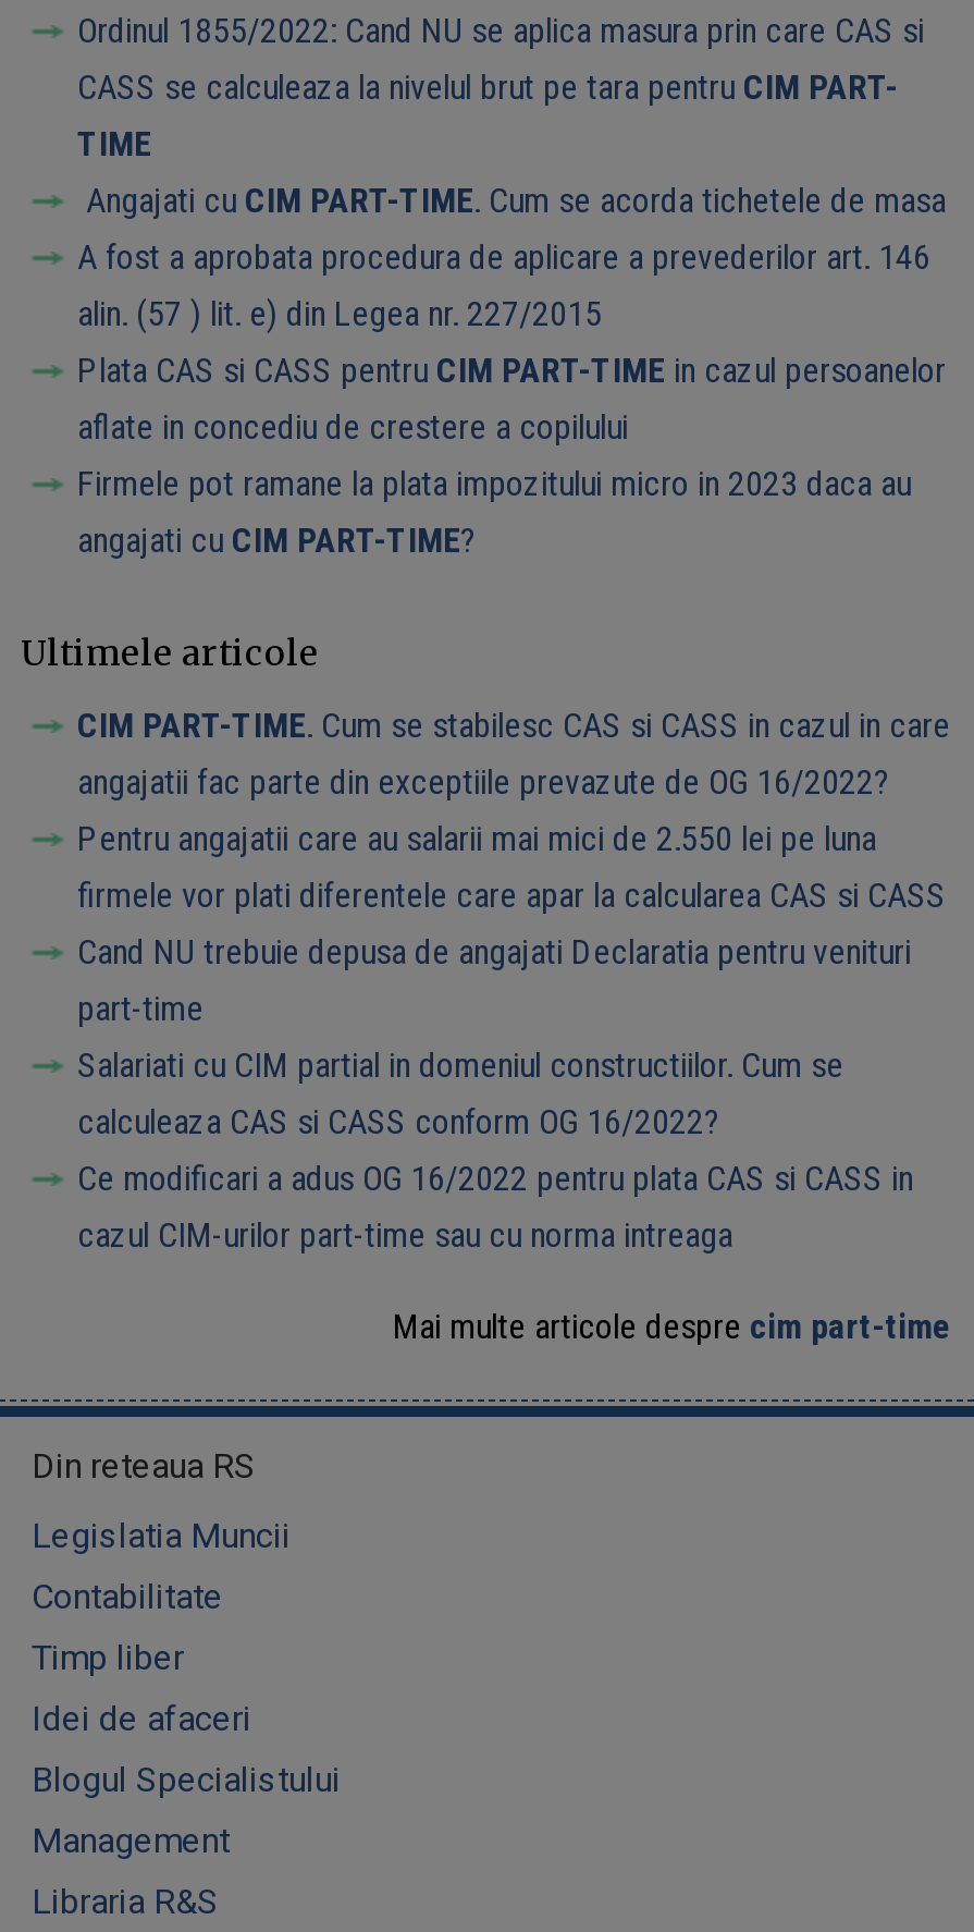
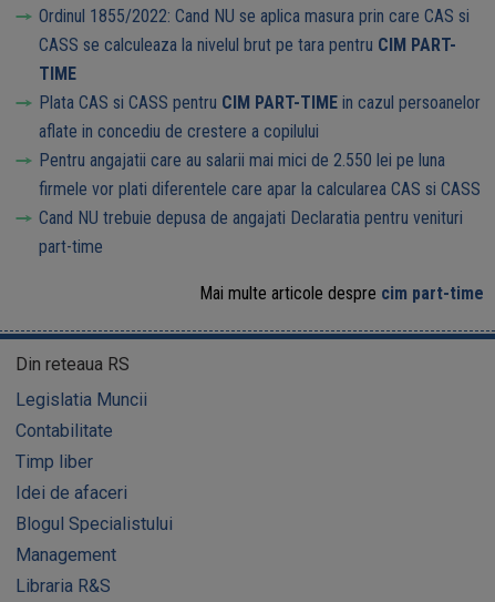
[77,179,946,334] Angajati cu CIM PART-TIME. Cum se acorda tichetele de masa | A fost a aprobata procedura de aplicare a prevederilor art. 146 | alin. (57 ) lit. e) din Legea nr. 227/2015 -> none
[21,463,950,802] Firmele pot ramane la plata impozitului micro in 2023 daca au | angajati cu CIM PART-TIME? | Ultimele articole | CIM PART-TIME. Cum se stabilesc CAS si CASS in cazul in care | angajatii fac parte din exceptiile prevazute de OG 16/2022? -> none
[77,1044,913,1255] Salariati cu CIM partial in domeniul constructiilor. Cum se | calculeaza CAS si CASS conform OG 16/2022? | Ce modificari a adus OG 16/2022 pentru plata CAS si CASS in | cazul CIM-urilor part-time sau cu norma intreaga -> none

